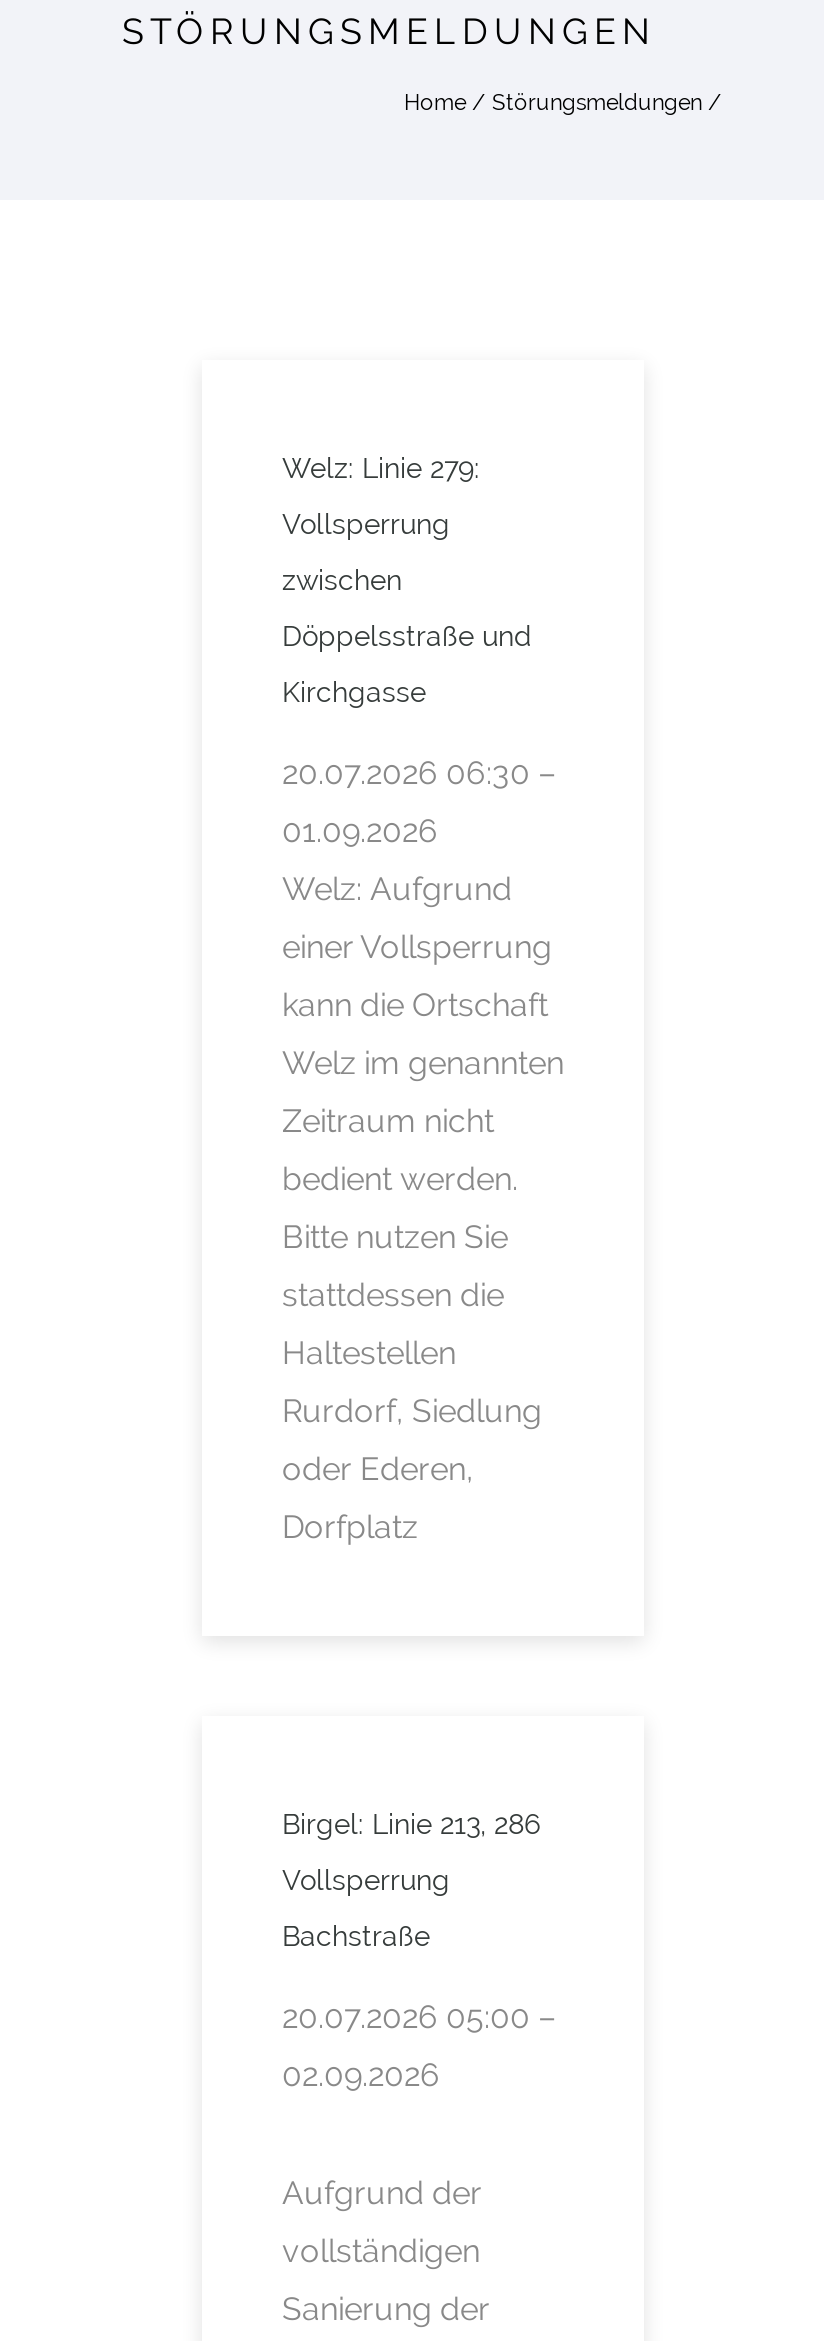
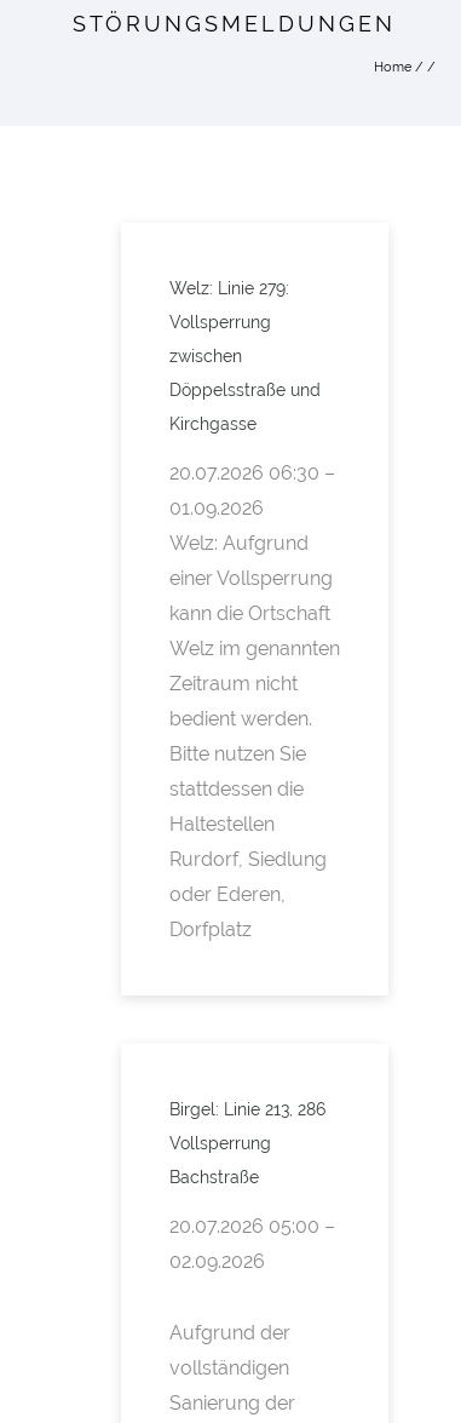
[404,90,722,116] Home / Störungsmeldungen / -> [374,59,436,75] Home / /

